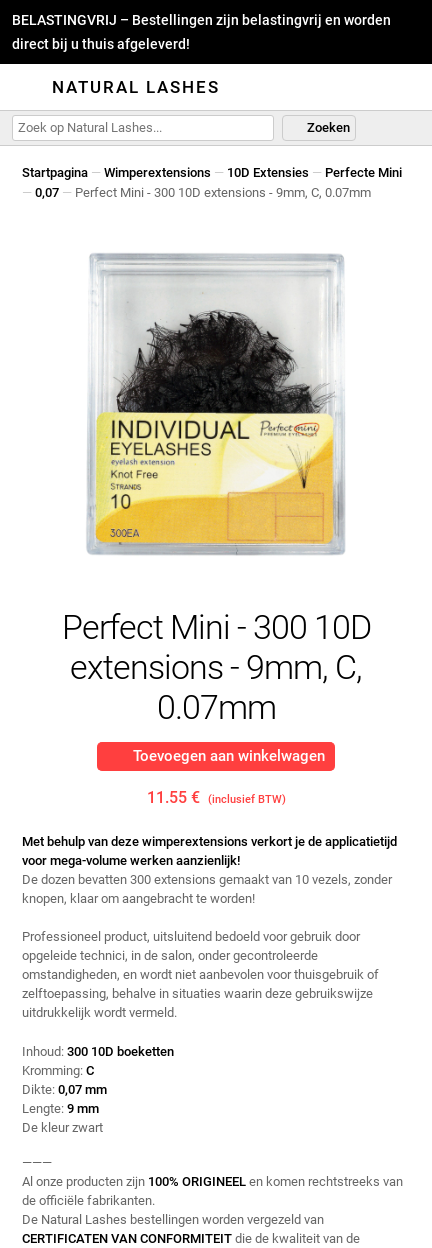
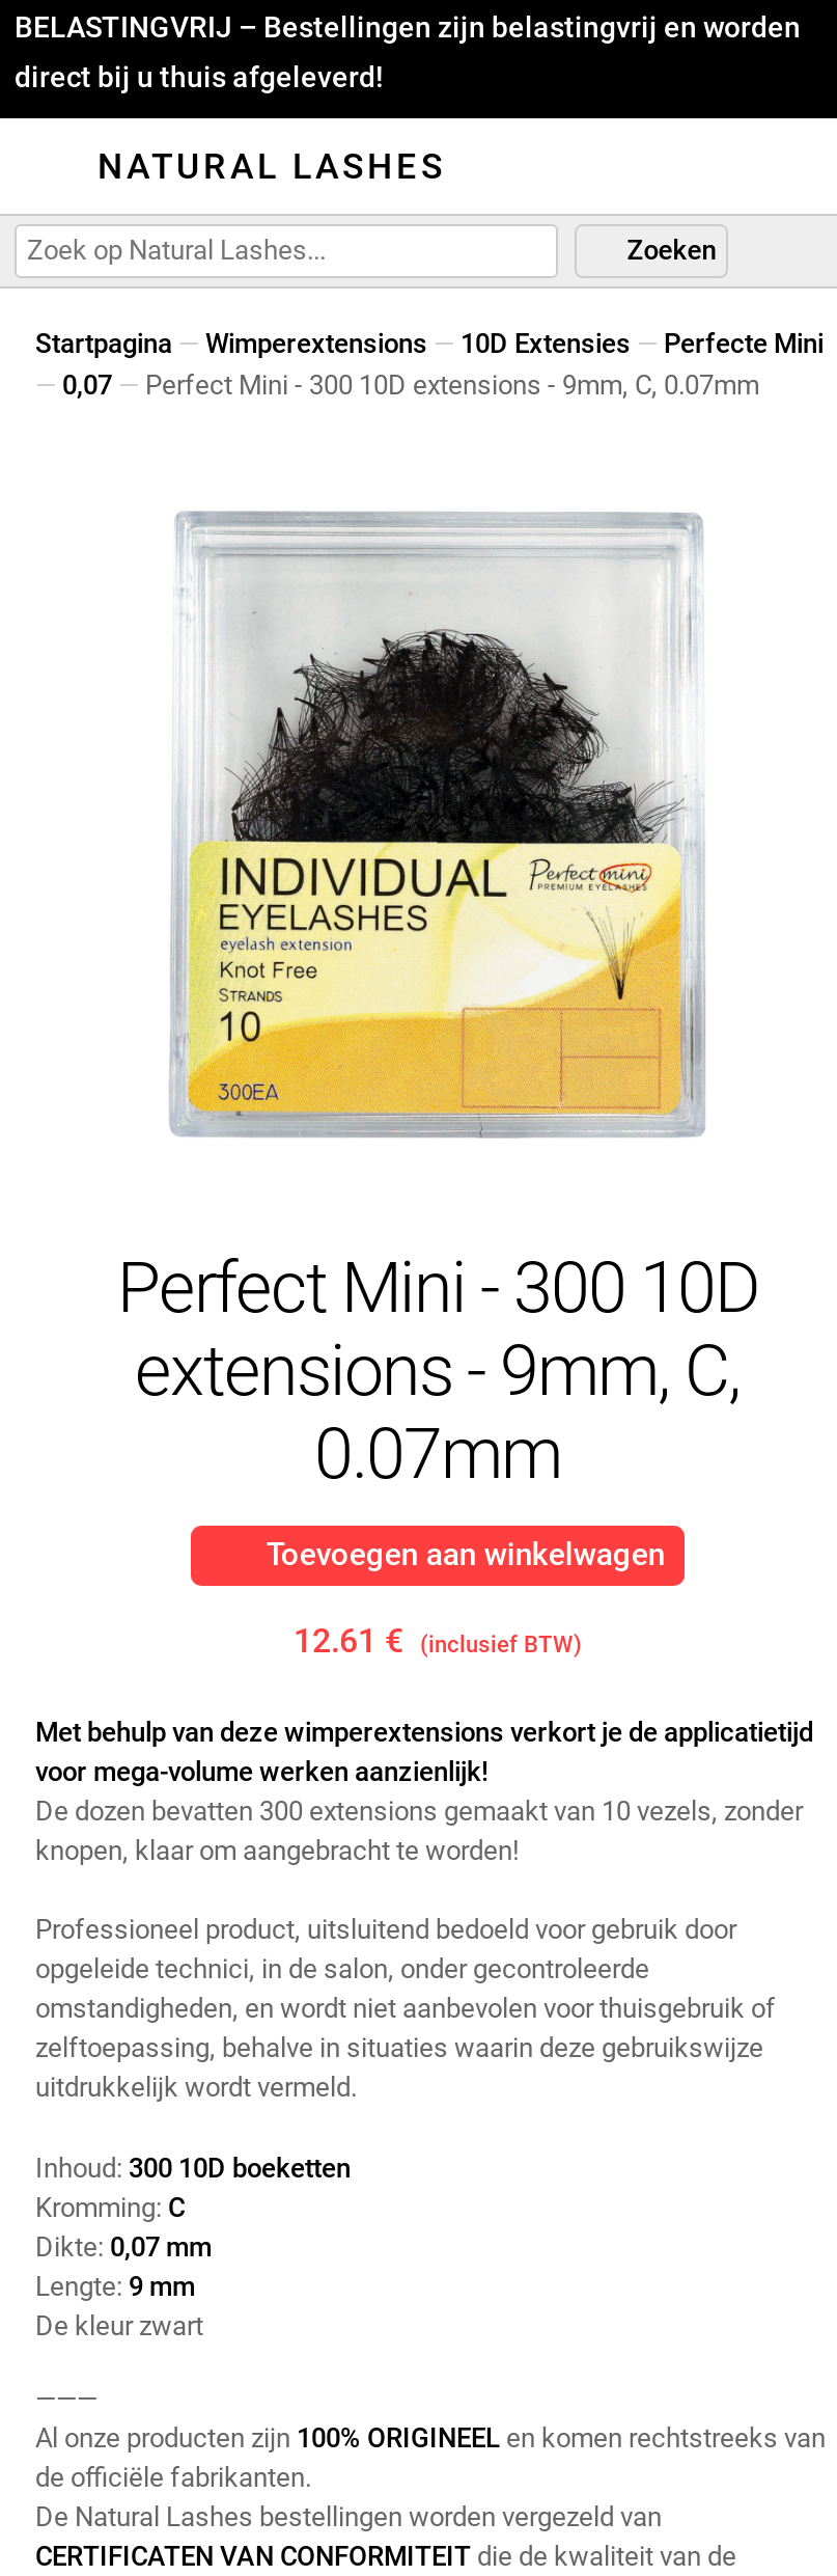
[146,788,285,807] 11.55 €(inclusief BTW) -> [294,1621,582,1661] 12.61 €(inclusief BTW)

